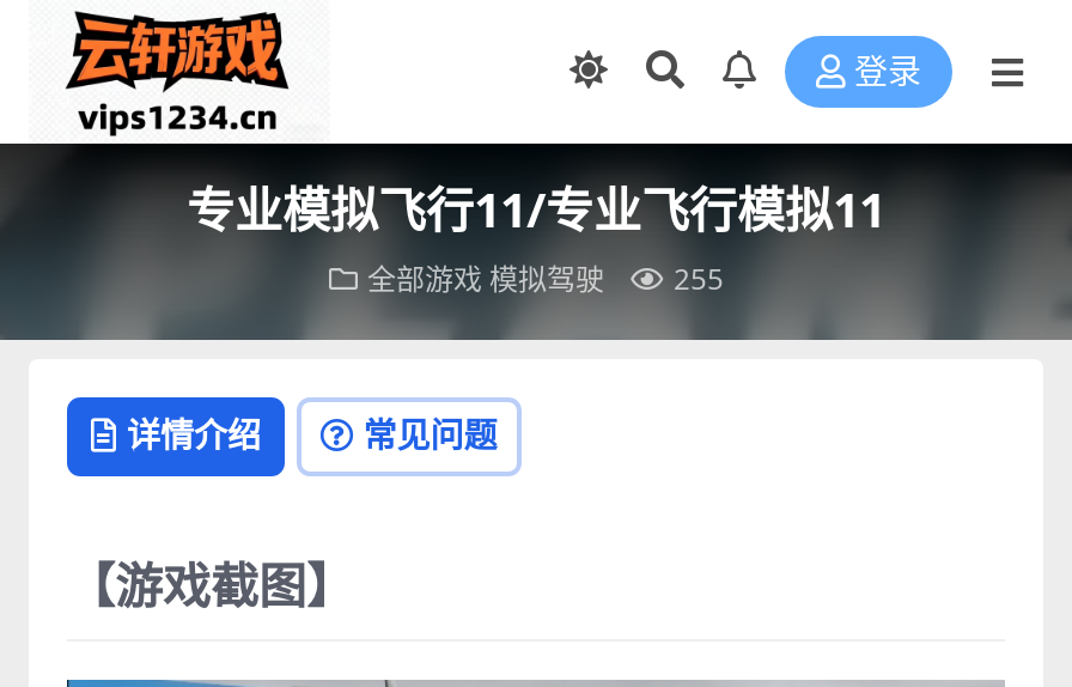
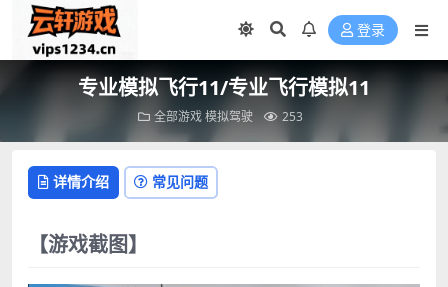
[367,259,724,299] 全部游戏 模拟驾驶 255 -> [153,108,302,125] 全部游戏 模拟驾驶 253

